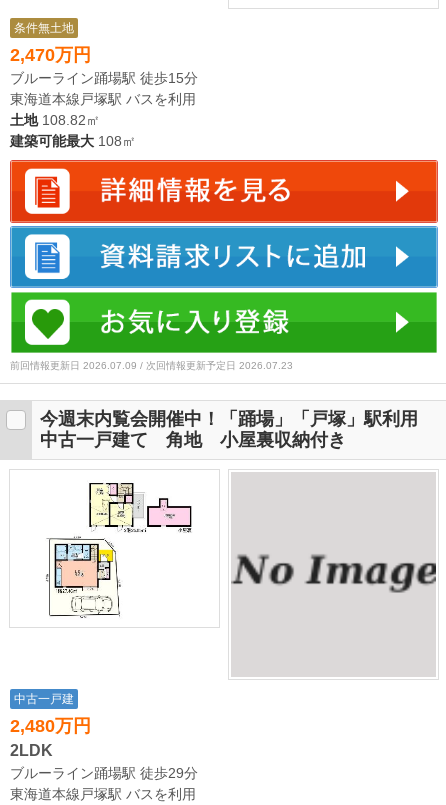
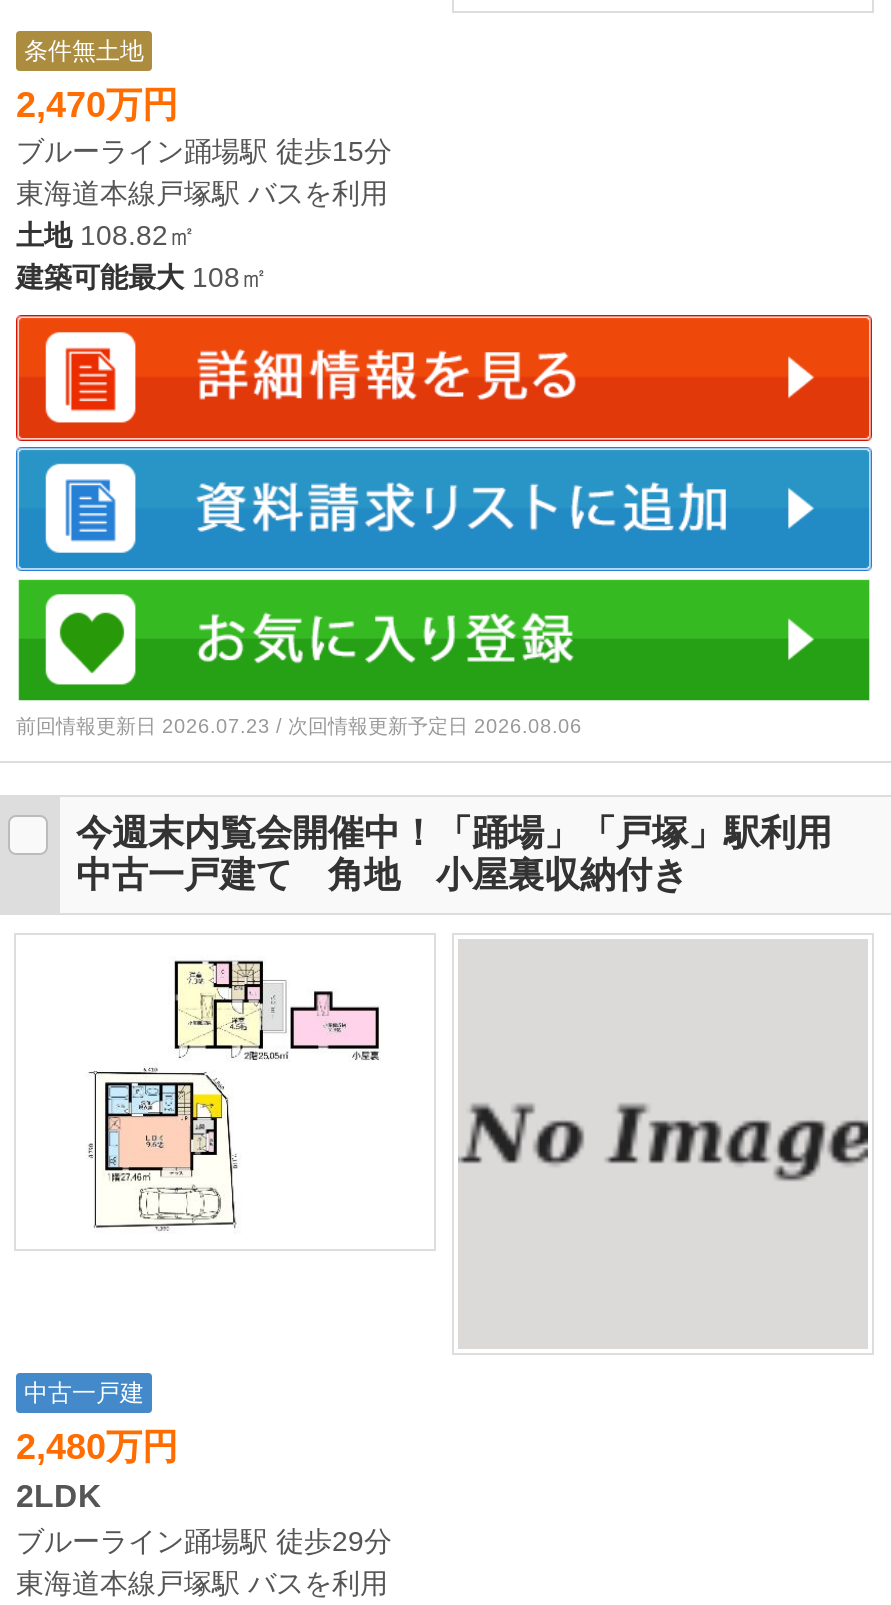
[10,360,293,371] 前回情報更新日 2026.07.09 / 次回情報更新予定日 2026.07.23 -> [16,714,582,736] 前回情報更新日 2026.07.23 / 次回情報更新予定日 2026.08.06

